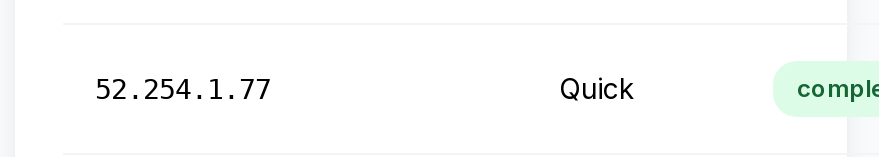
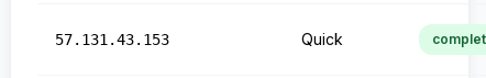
[95,73,271,105] 52.254.1.77 -> [55,31,169,48] 57.131.43.153

